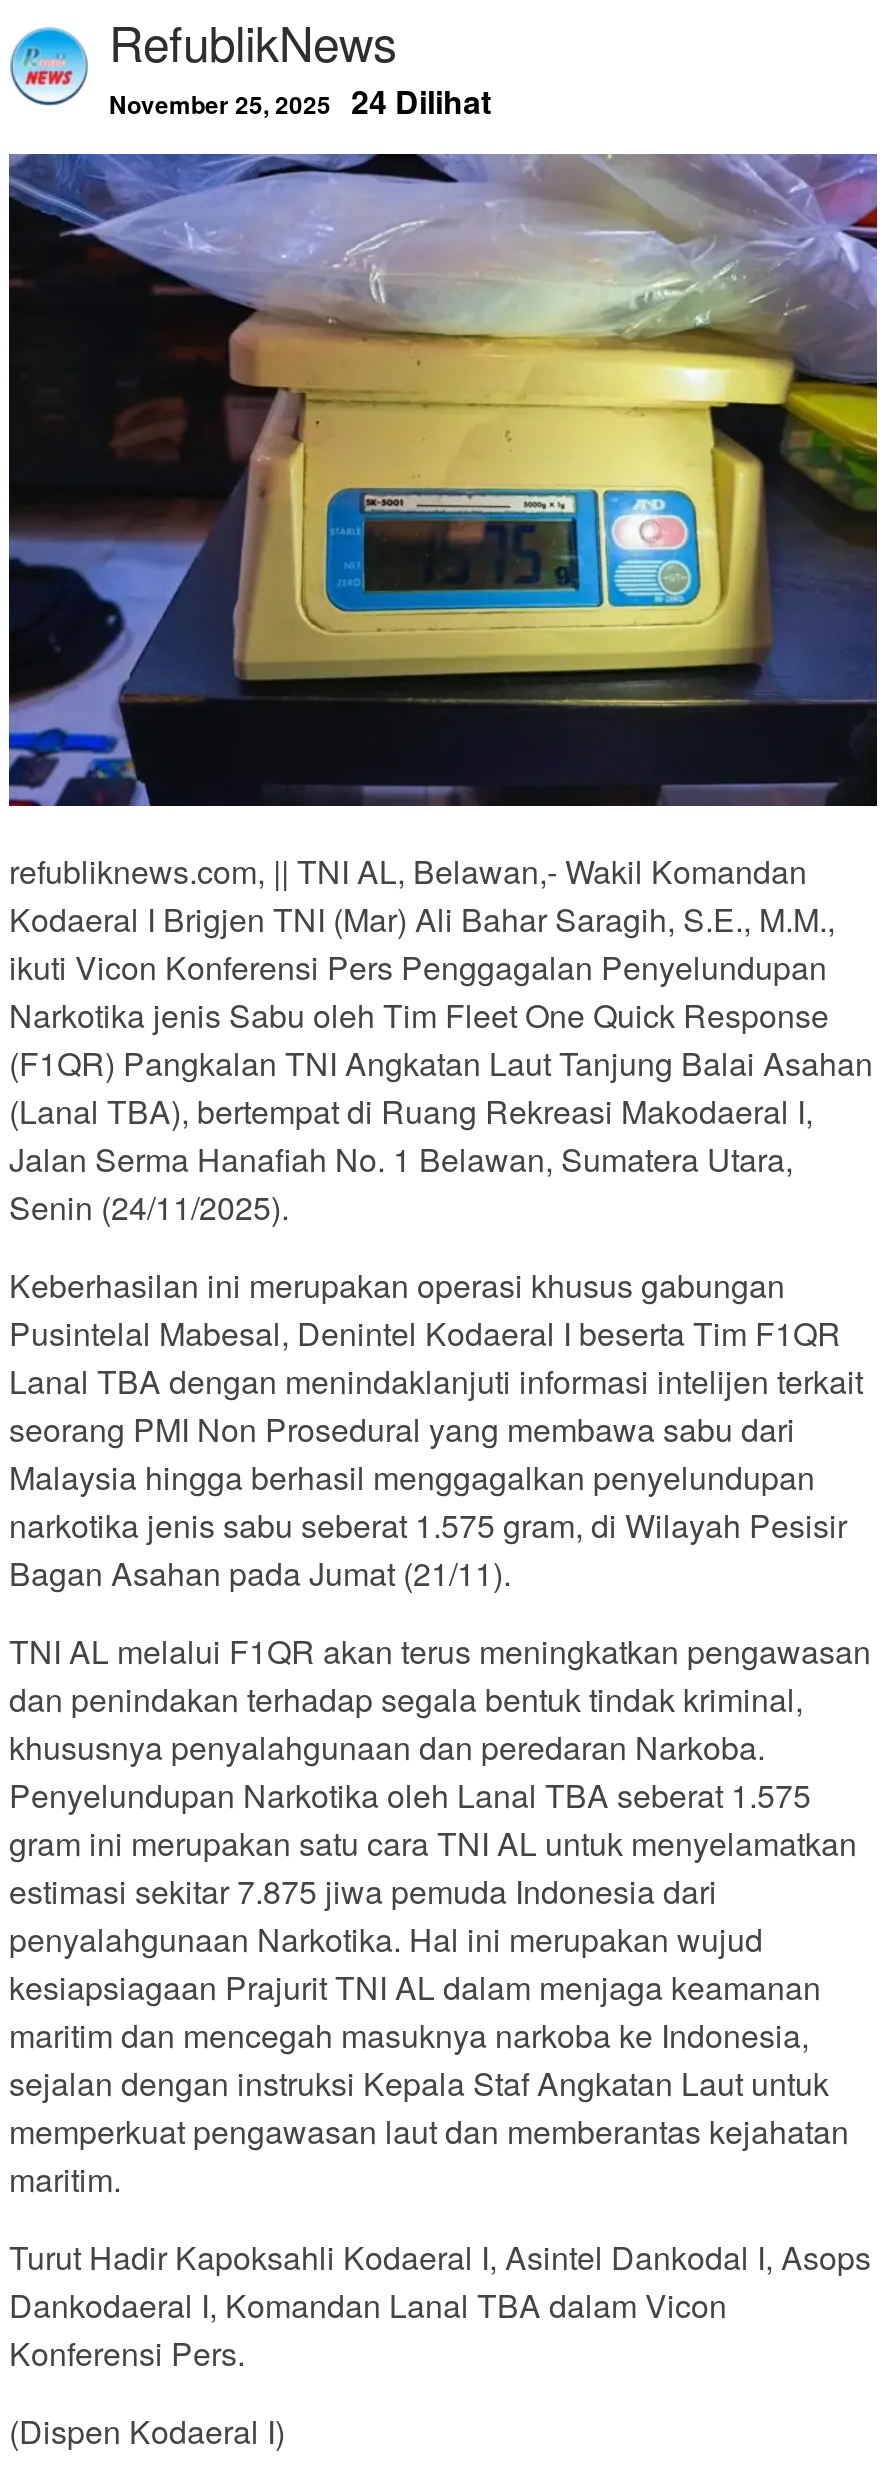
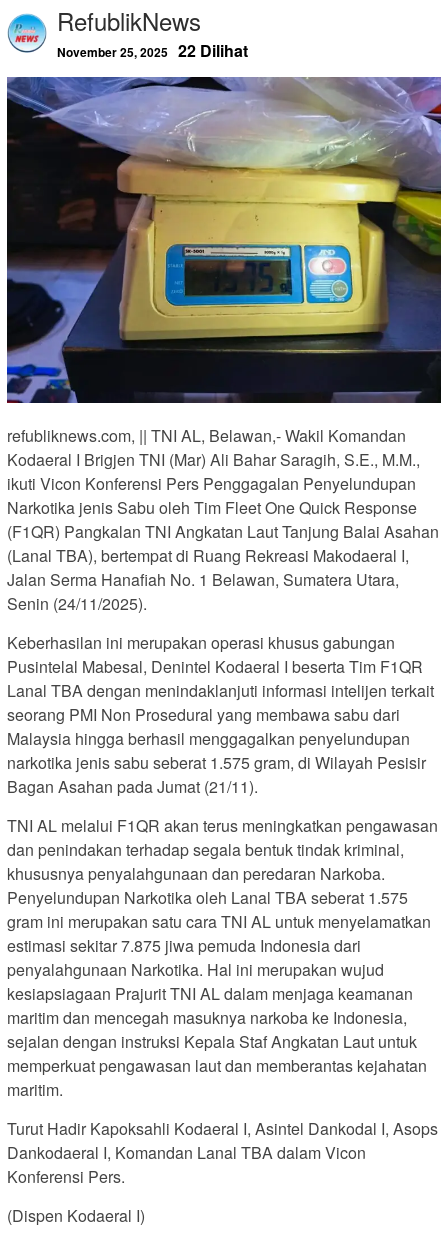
[109,78,491,124] November 25, 2025 24 Dilihat -> [57,39,248,62] November 25, 2025 22 Dilihat

